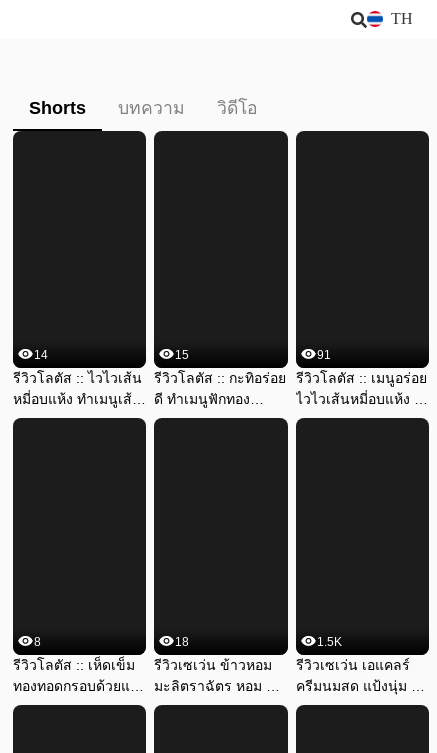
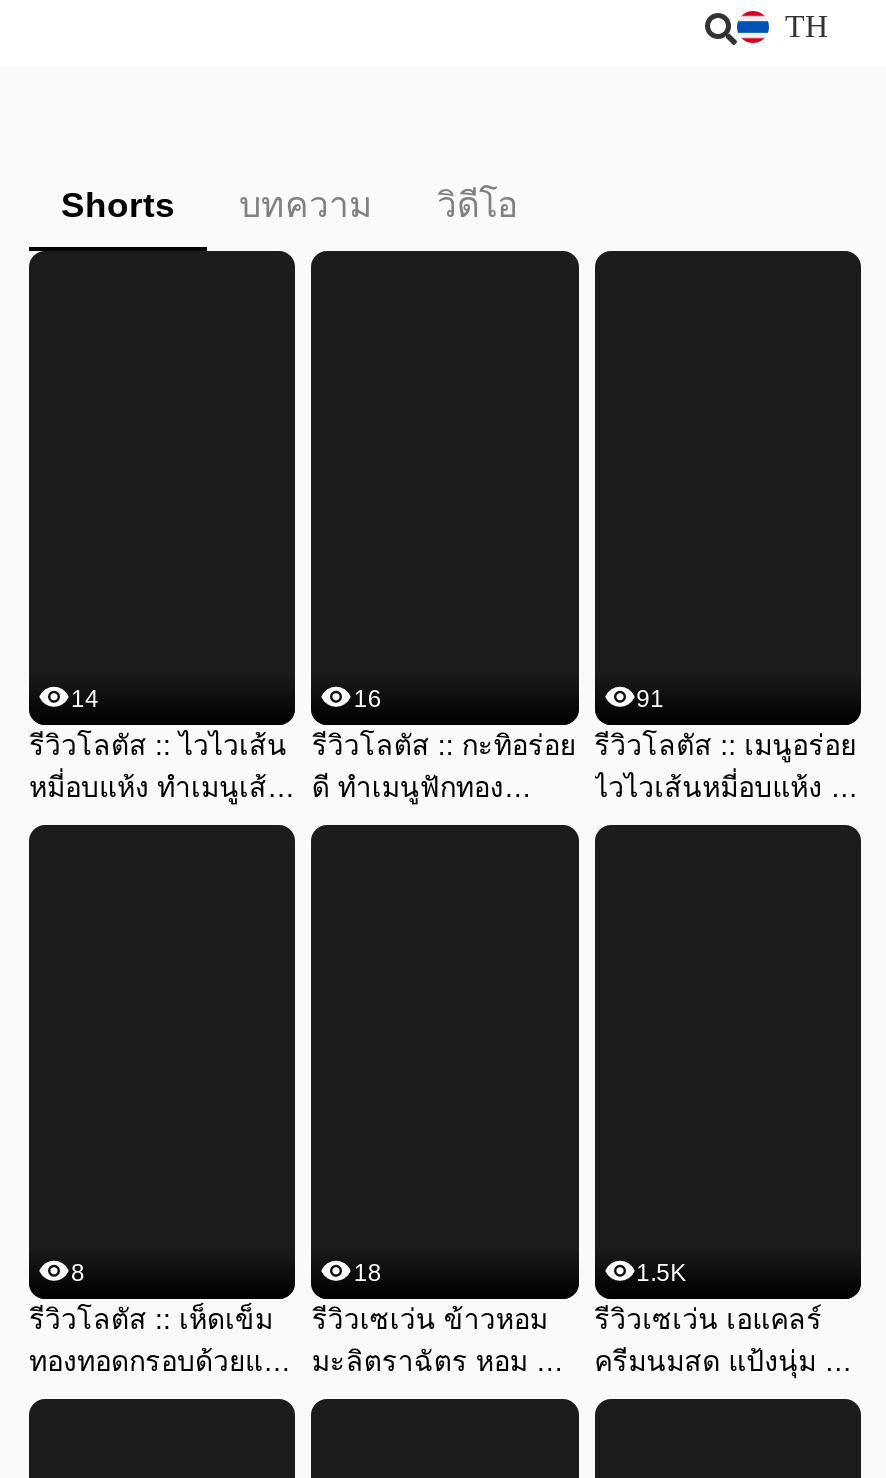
[175,348,189,362] 15 -> [354,685,382,713] 16

